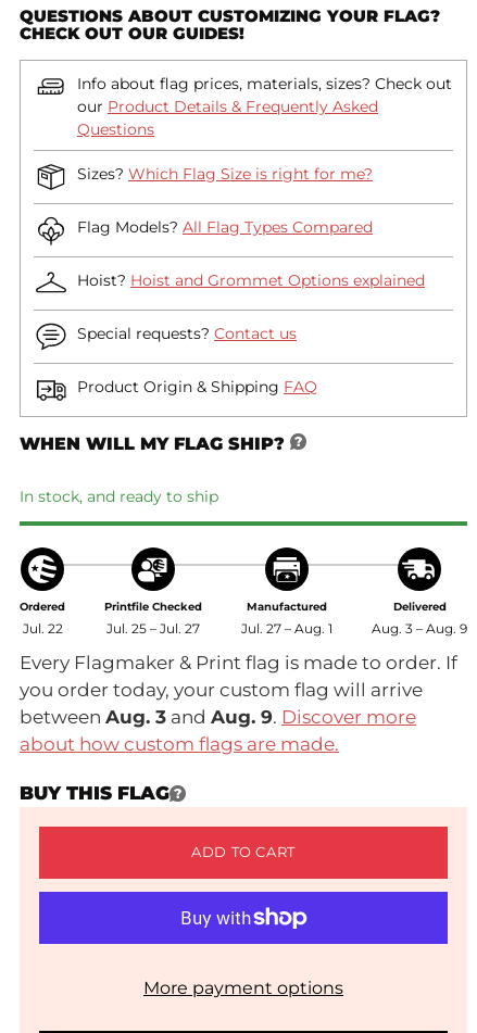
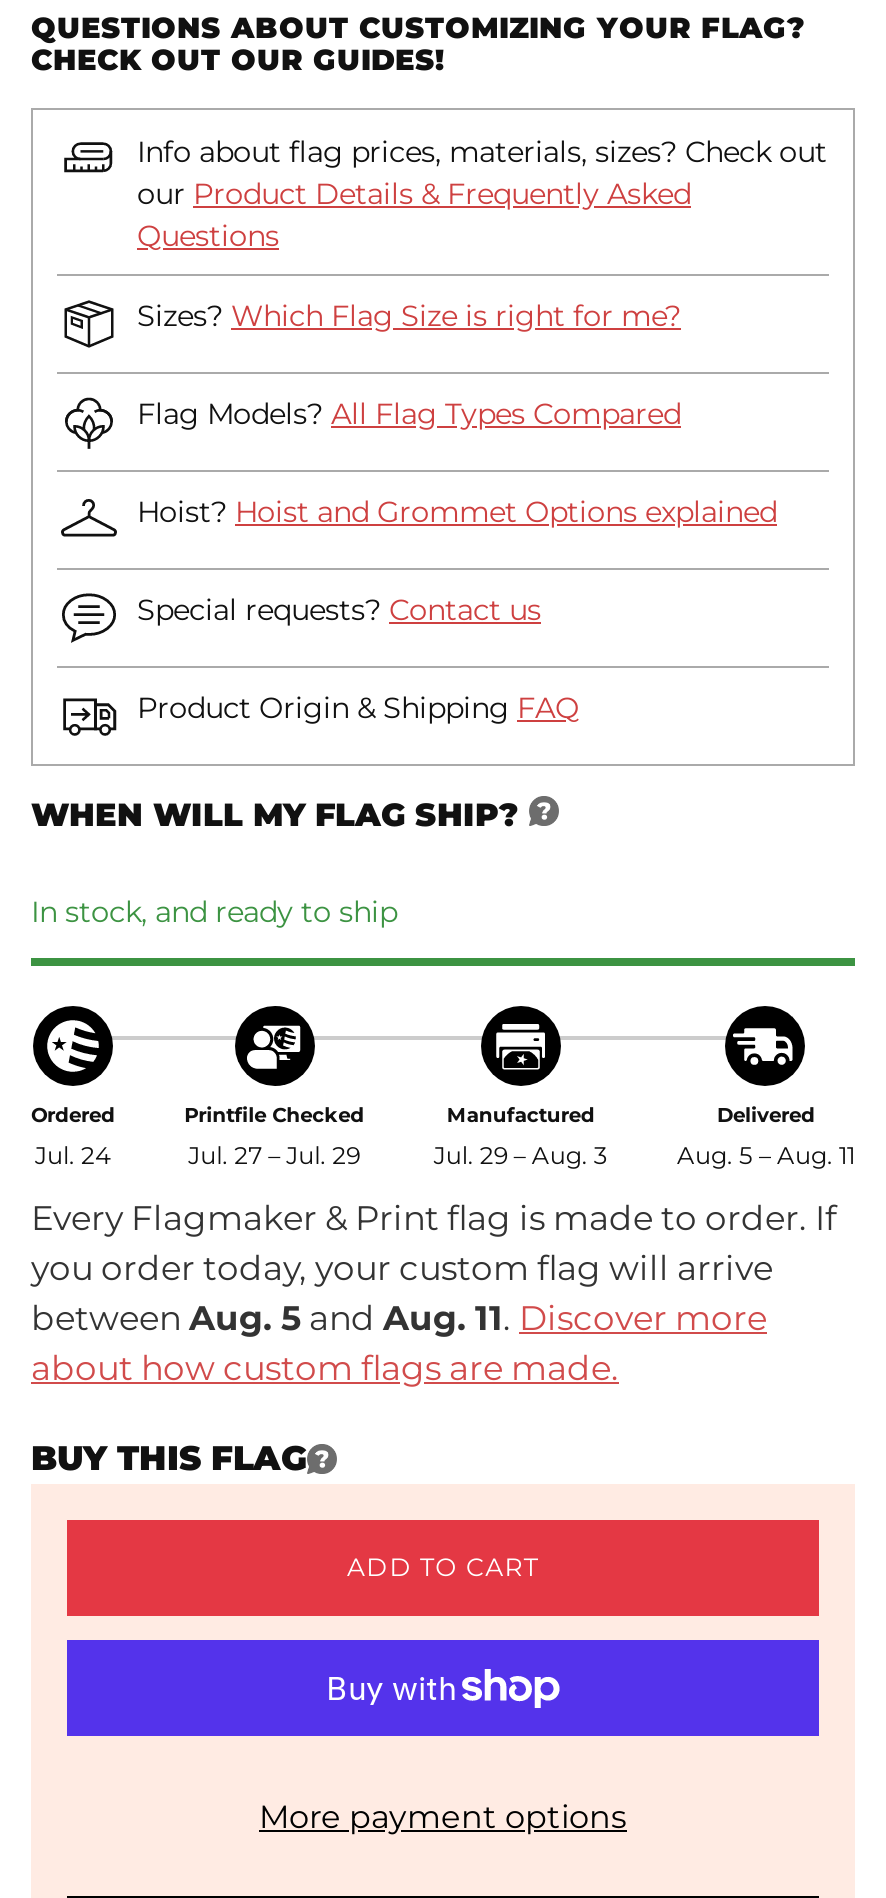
[22,621,62,637] Jul. 22 -> [35,1140,111,1170] Jul. 24
[106,621,200,637] Jul. 25 – Jul. 27 -> [188,1140,360,1170] Jul. 27 – Jul. 29
[241,621,332,637] Jul. 27 – Aug. 1 -> [434,1140,608,1170] Jul. 29 – Aug. 3
[372,621,467,637] Aug. 3 – Aug. 9 -> [677,1140,855,1170] Aug. 5 – Aug. 11
[20,706,416,728] between Aug. 3 and Aug. 9. Discover more -> [31,1298,767,1338] between Aug. 5 and Aug. 11. Discover more

